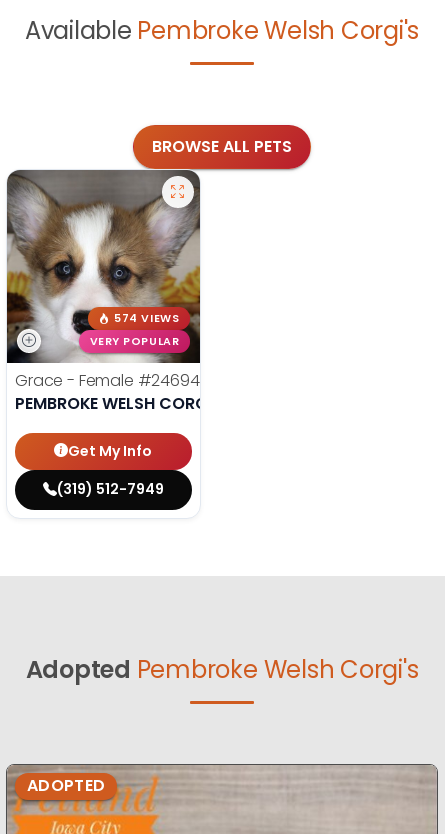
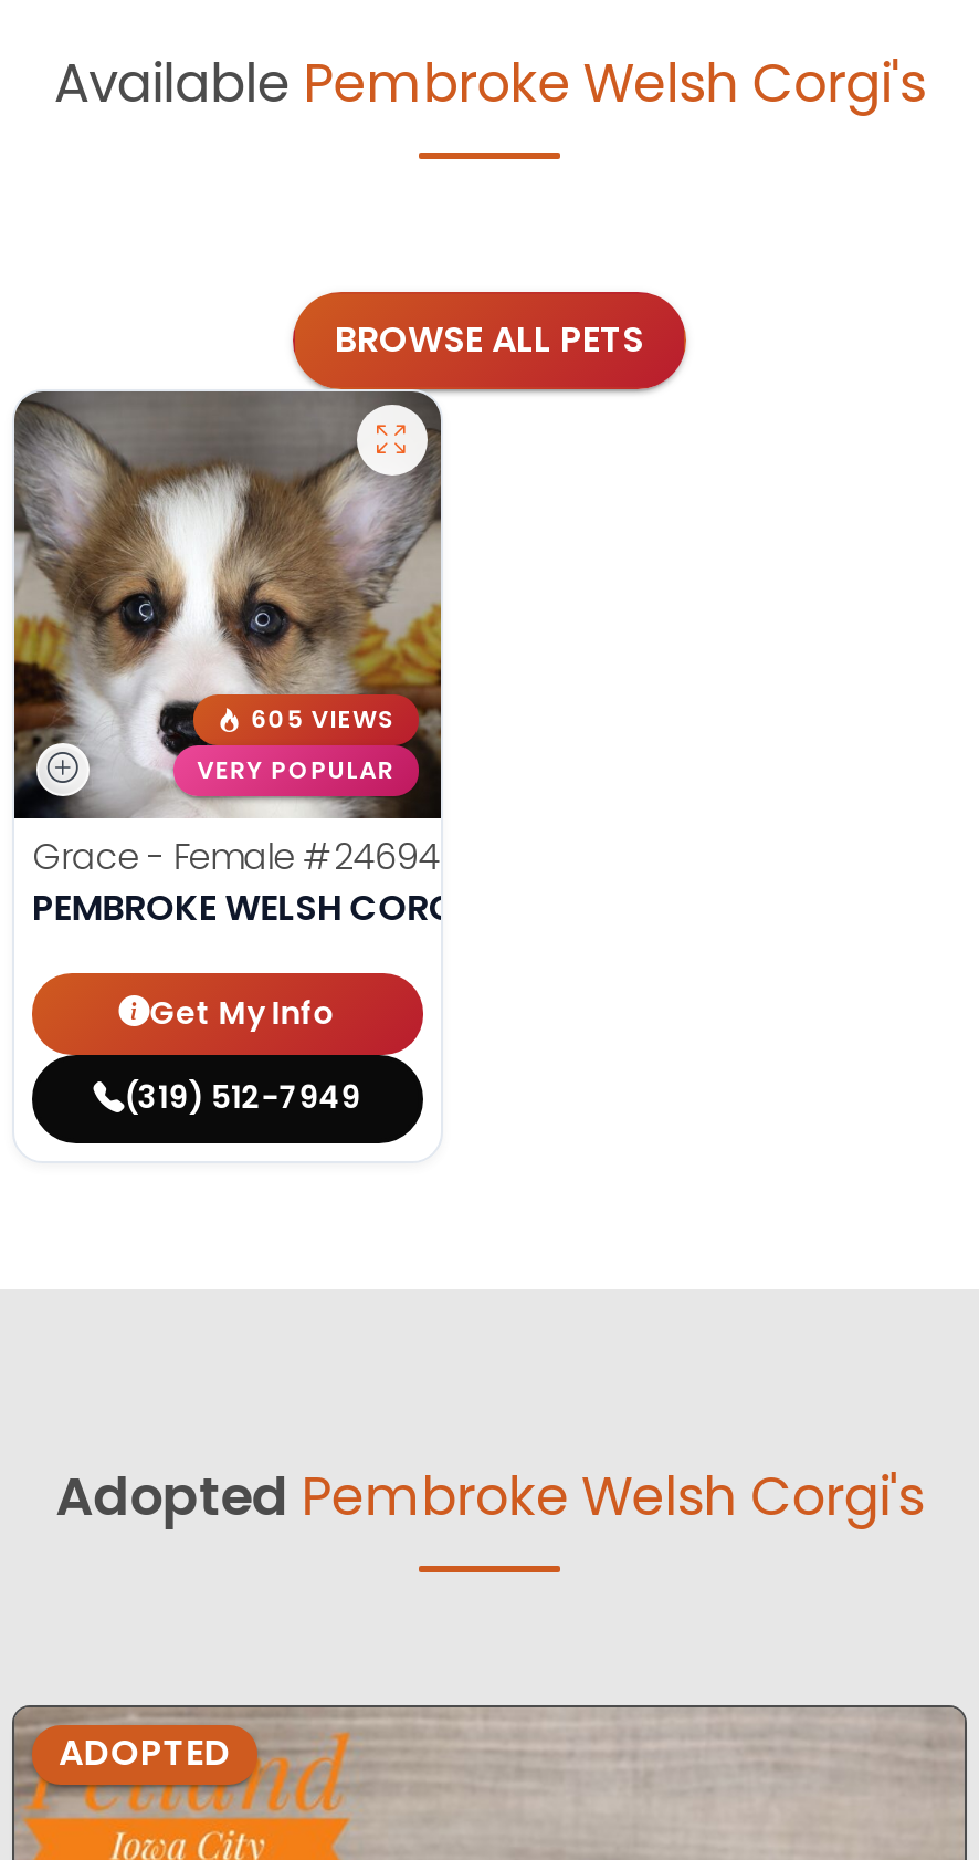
[114,311,179,326] 574 VIEWS -> [251,704,395,737] 605 VIEWS

